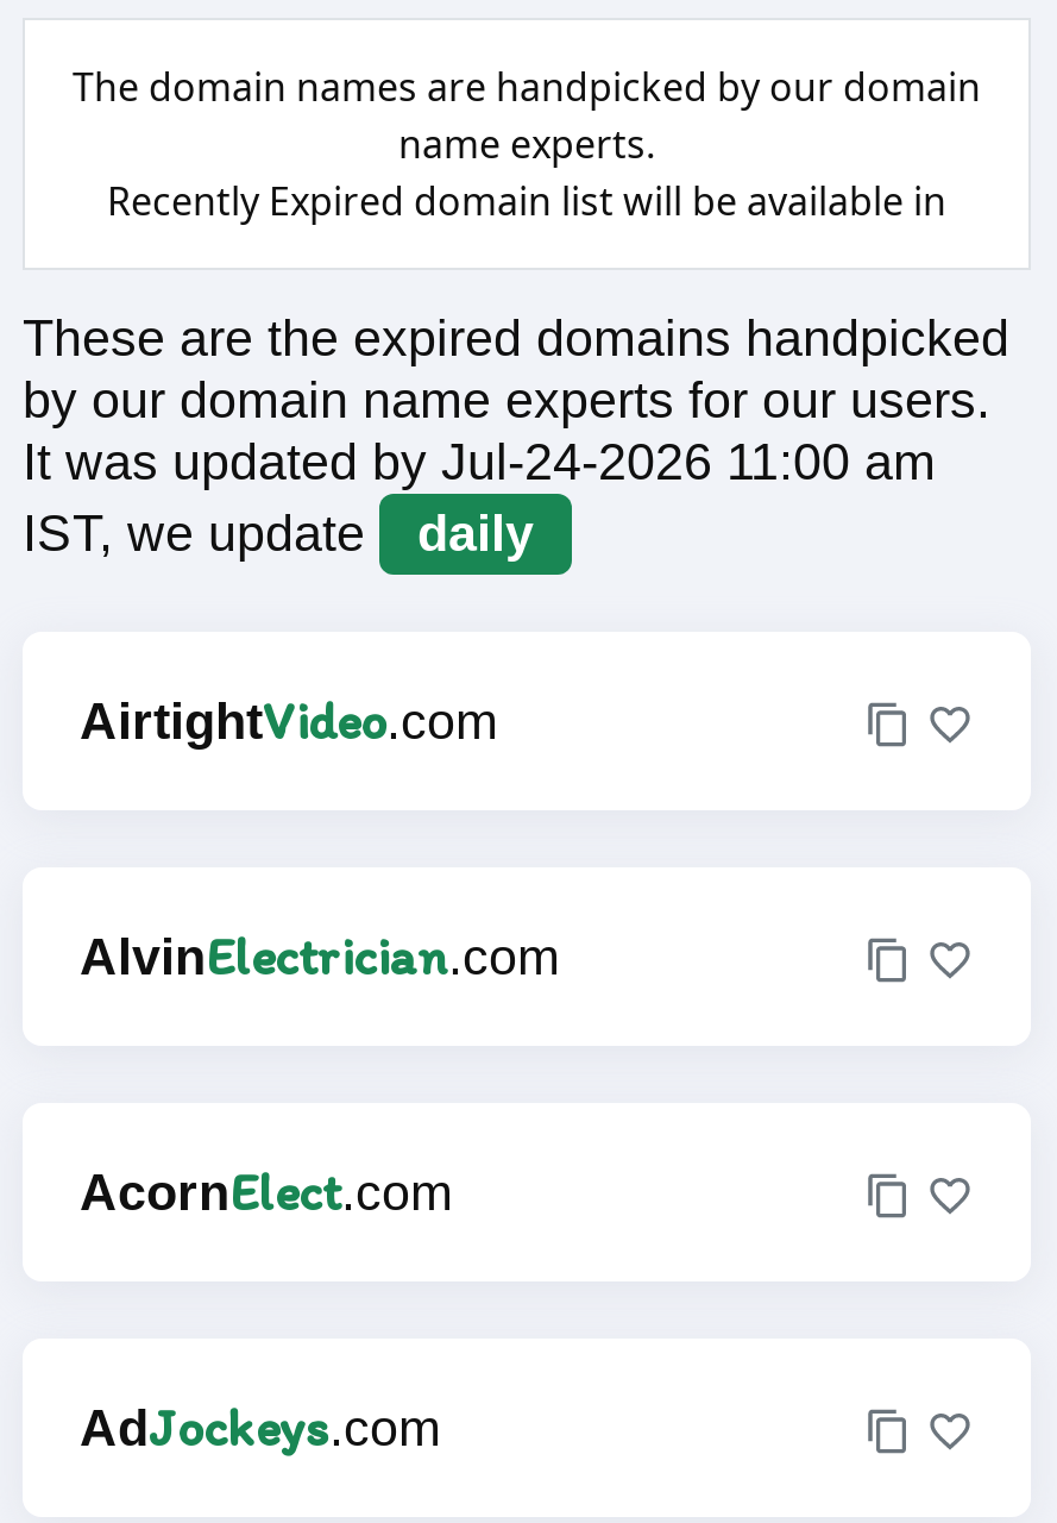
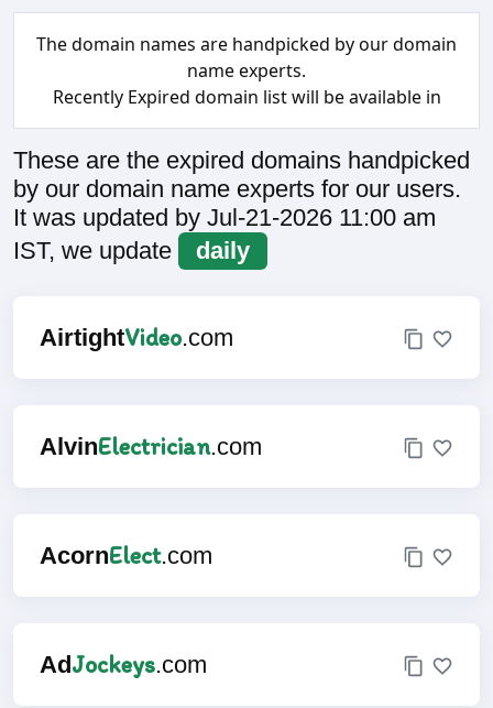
[23,432,936,492] It was updated by Jul-24-2026 11:00 am -> [13,204,436,231] It was updated by Jul-21-2026 11:00 am

